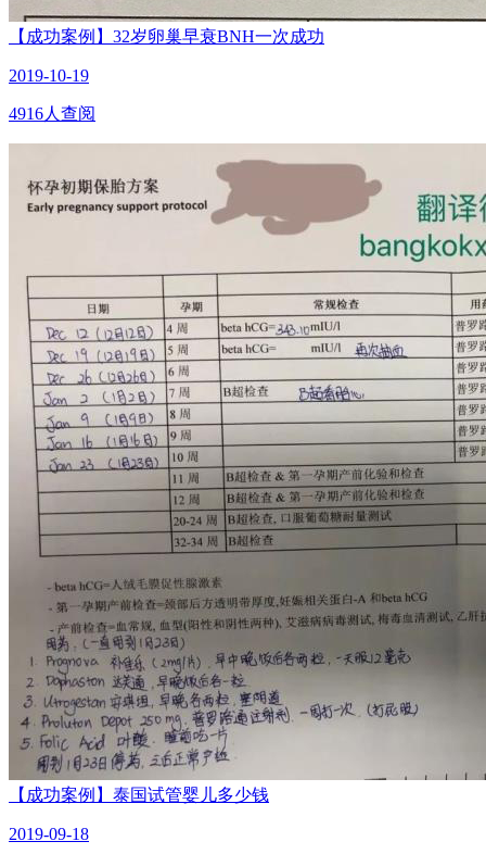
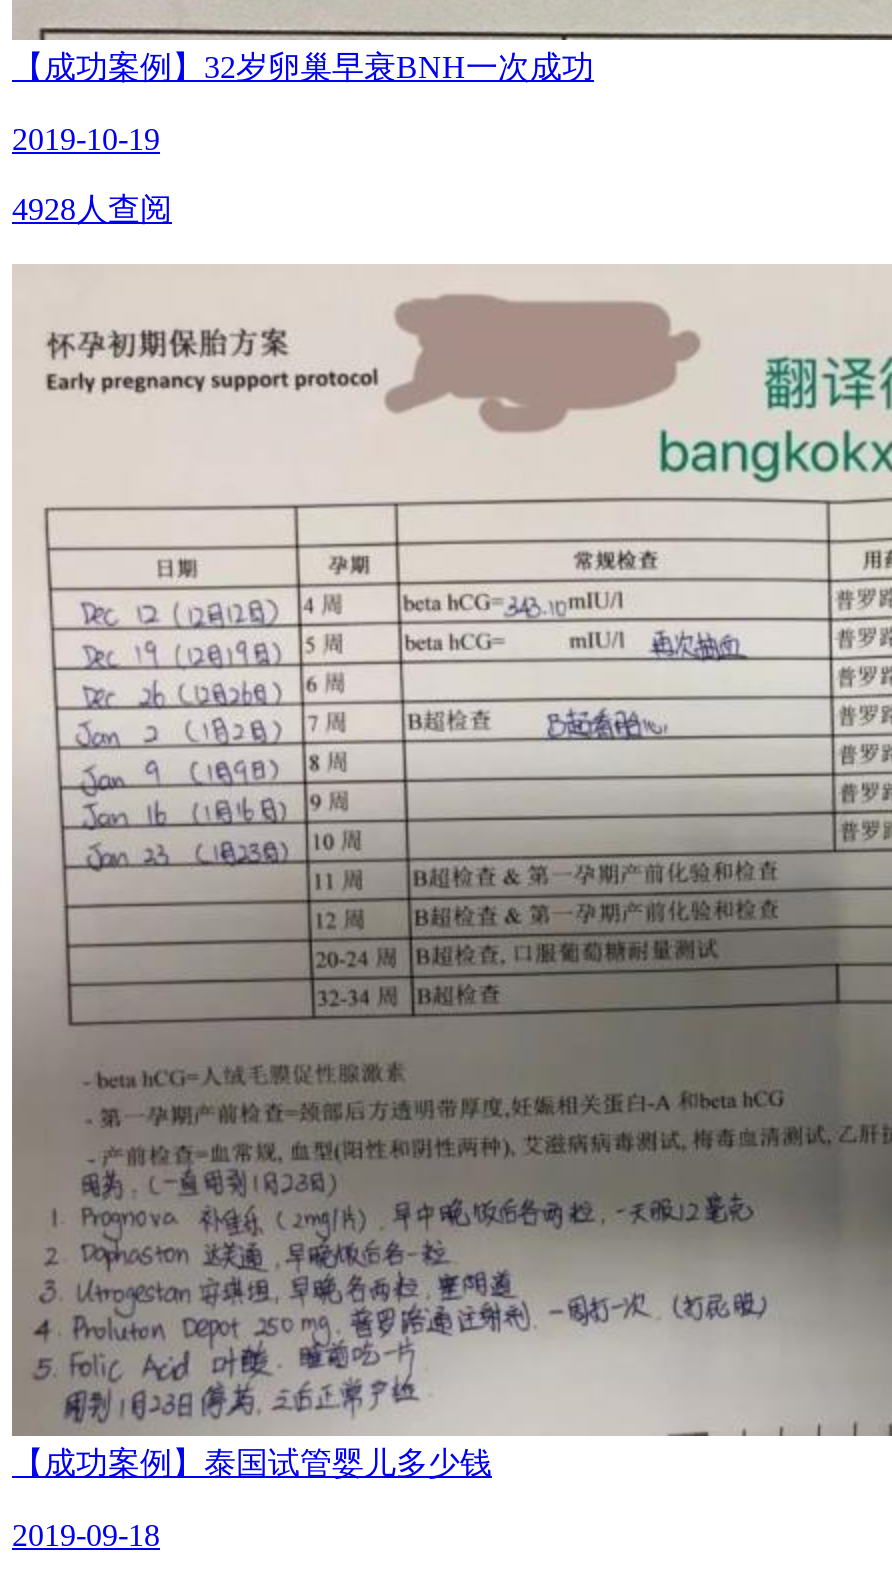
[9,105,95,123] 4916人查阅 -> [12,192,172,226] 4928人查阅

